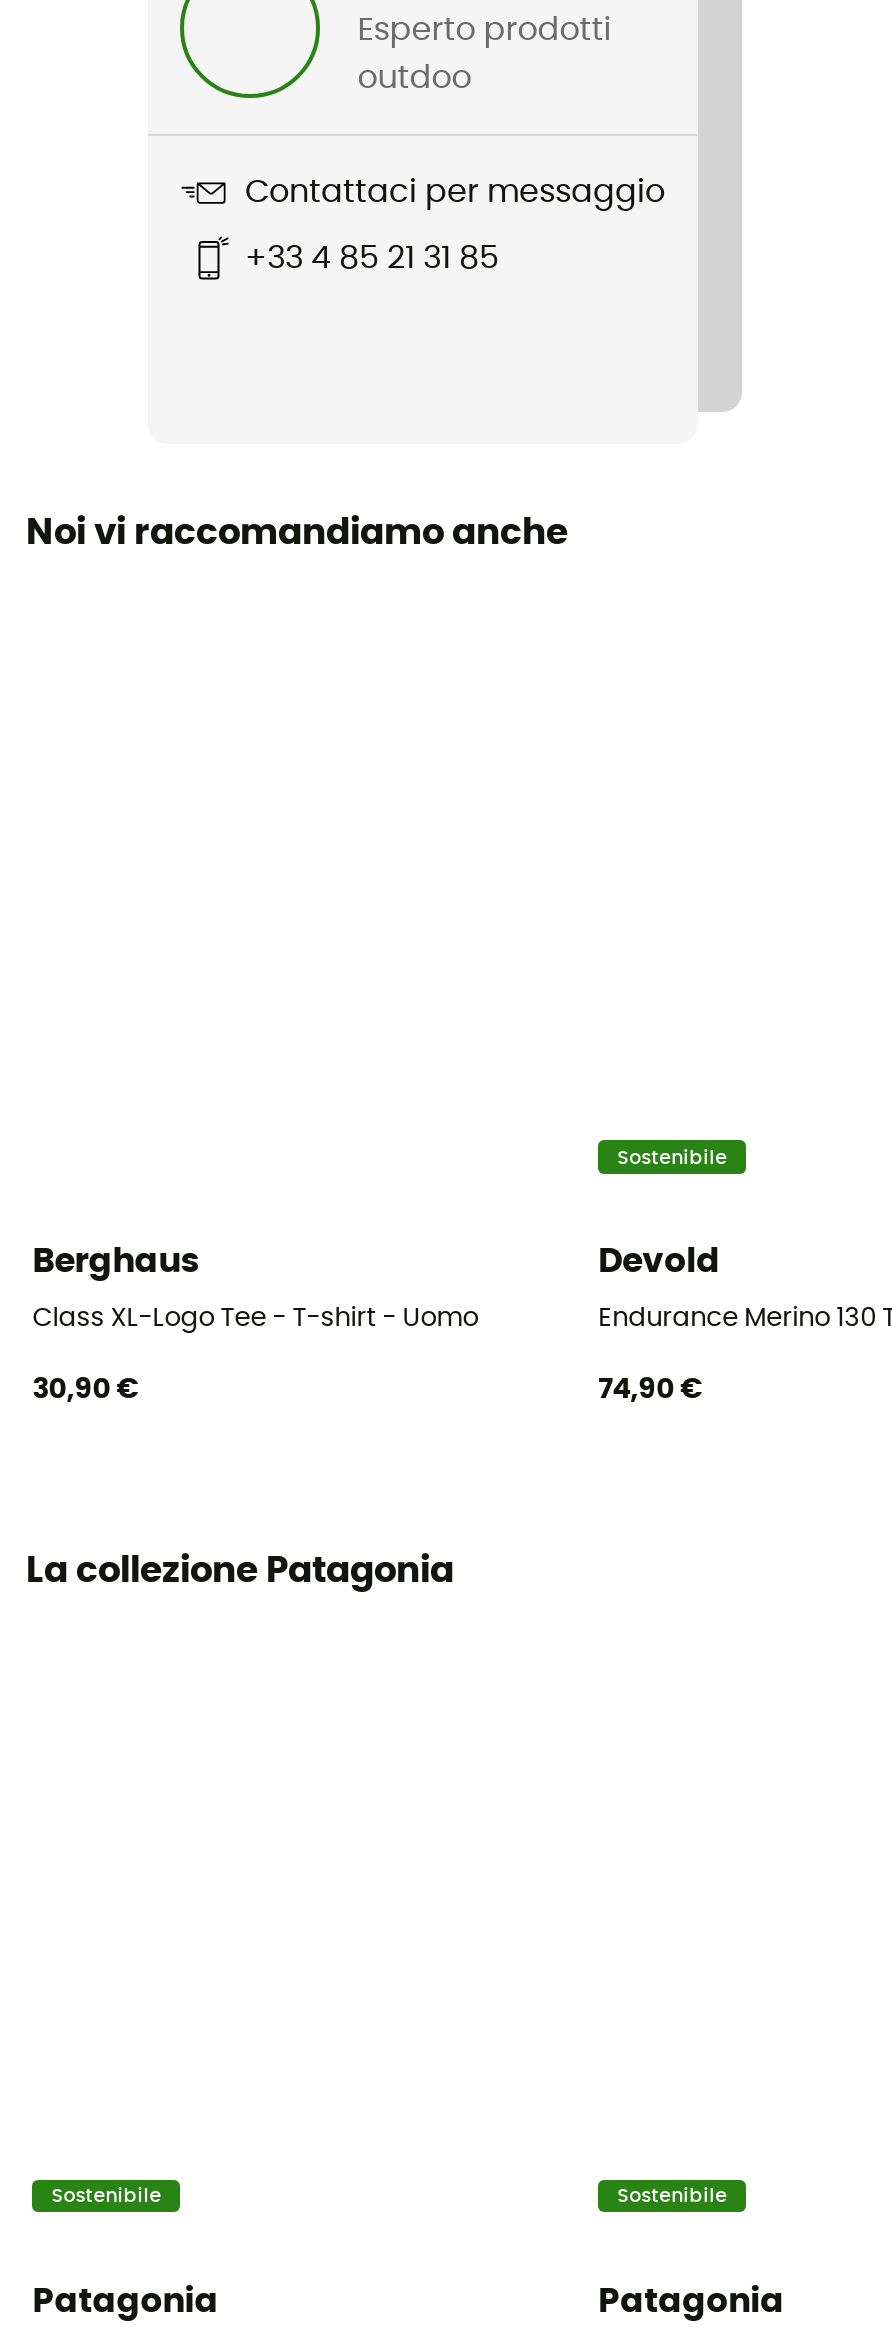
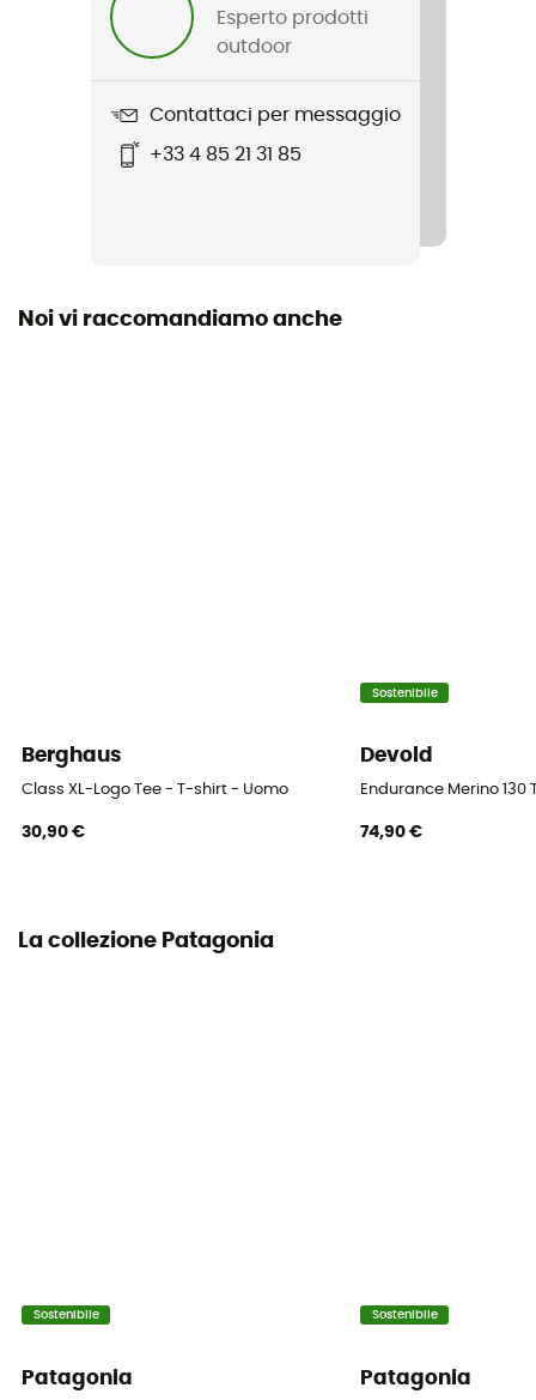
[357,61,471,93] outdoo -> [216,37,292,56] outdoor

